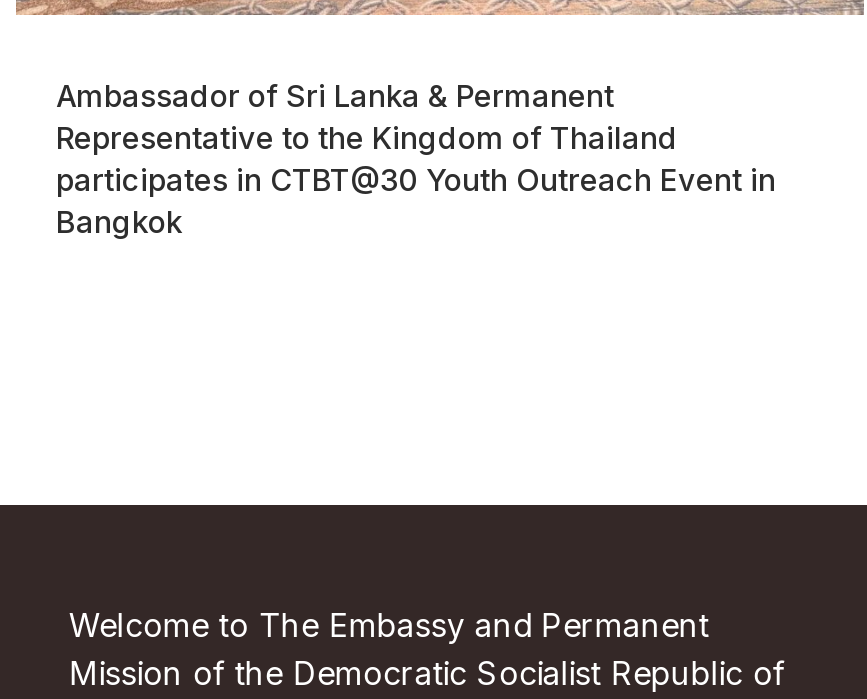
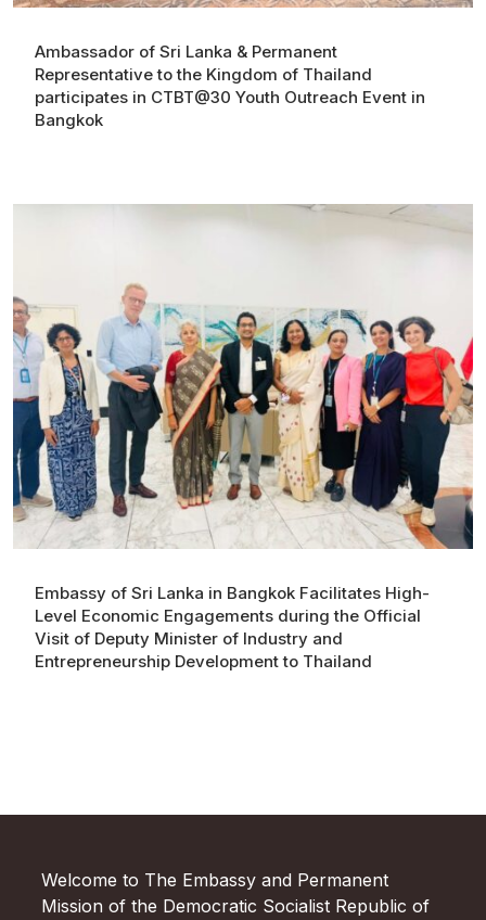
none -> [12,204,474,671] [image] | Embassy of Sri Lanka in Bangkok Facilitates High- | Level Economic Engagements during the Official | Visit of Deputy Minister of Industry and | Entrepreneurship Development to Thailand

